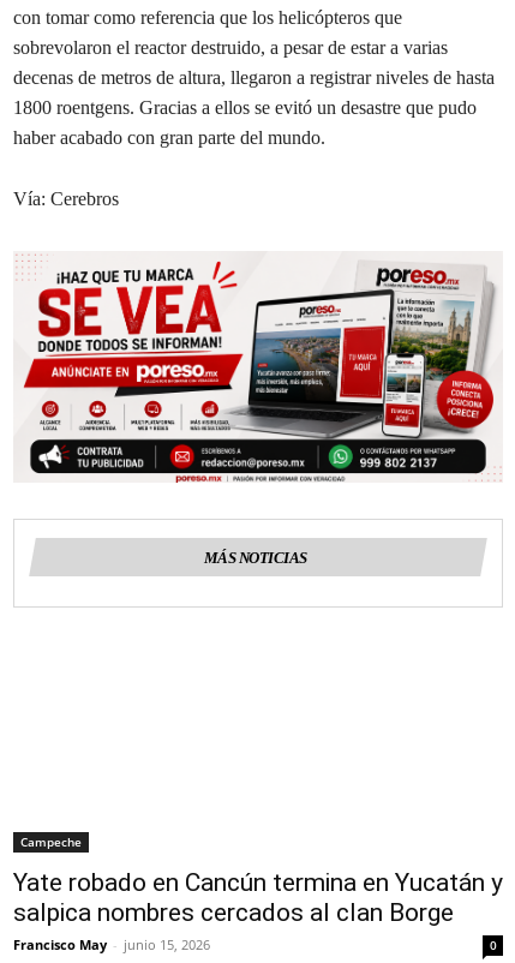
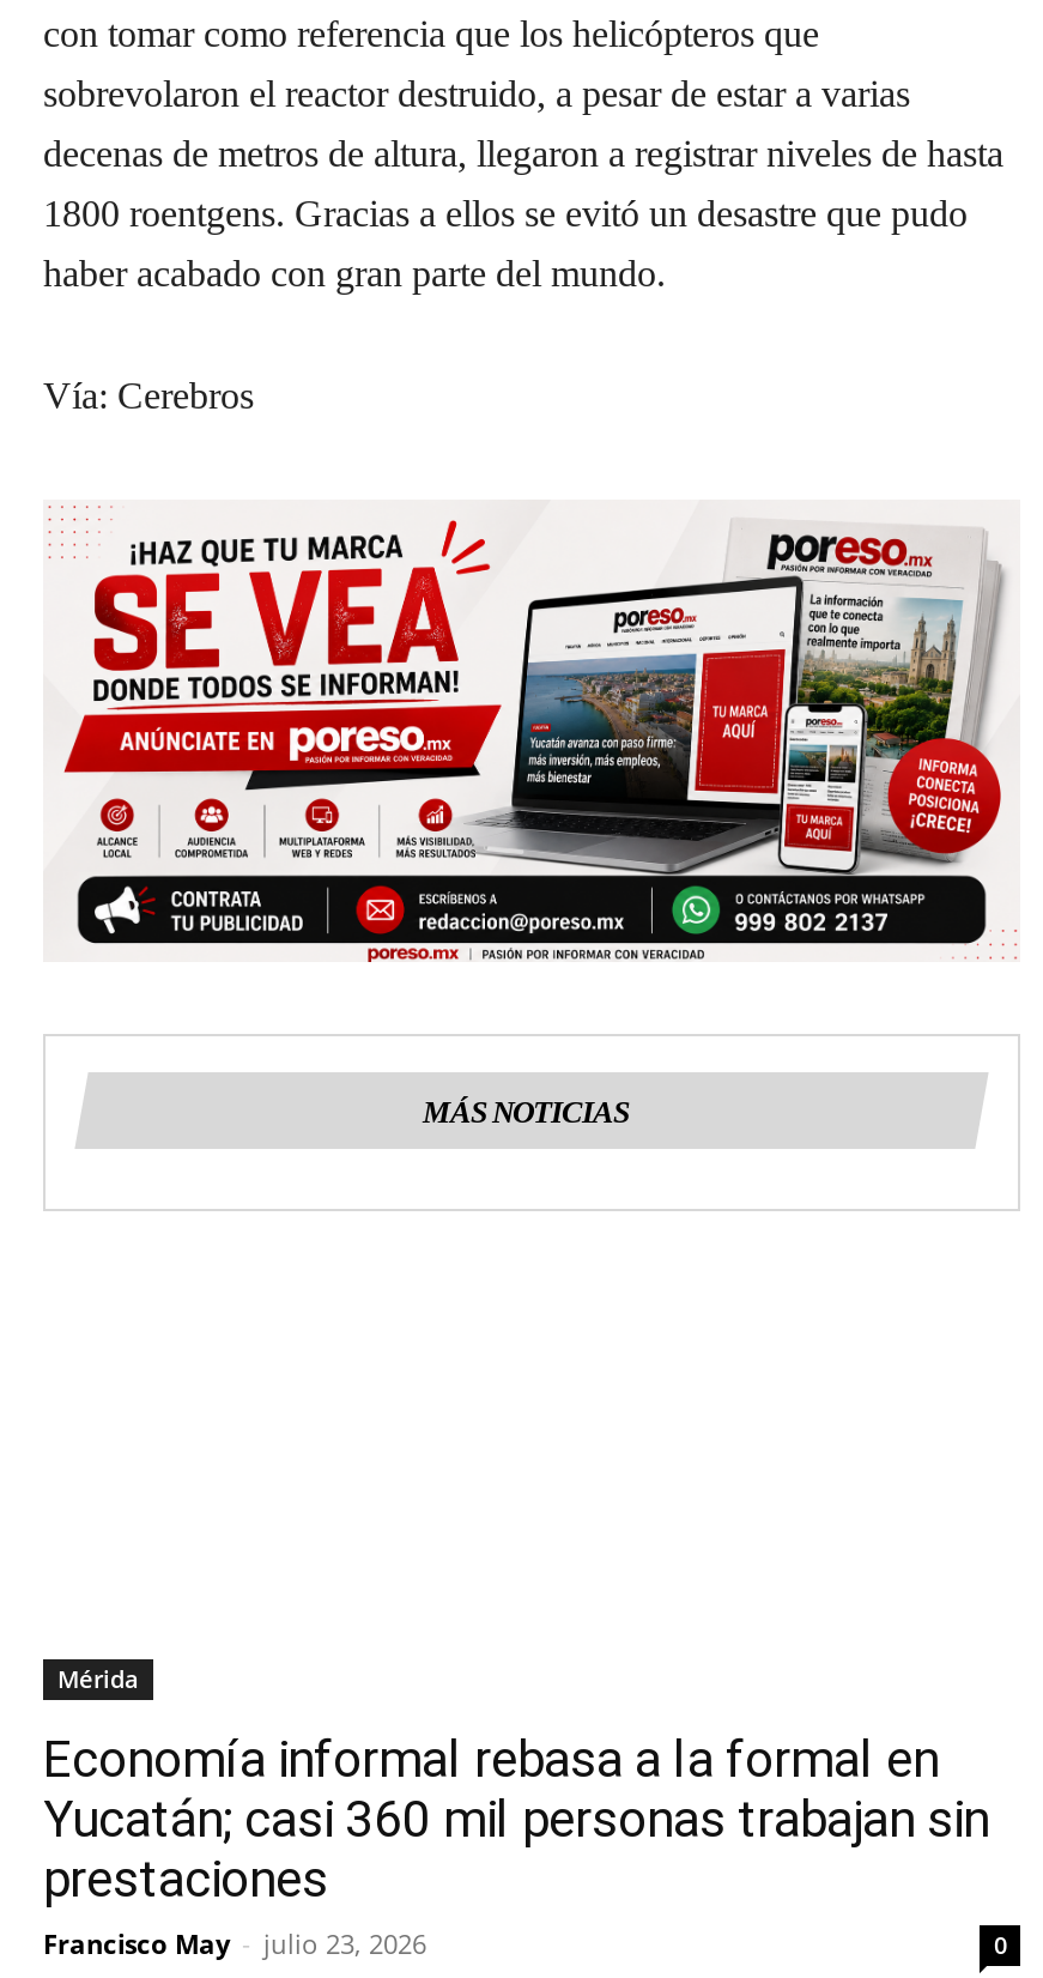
[20,833,82,850] Campeche -> [57,1662,139,1695] Mérida
[13,868,503,954] Yate robado en Cancún termina en Yucatán y | salpica nombres cercados al clan Borge | Francisco May - junio 15, 2026 -> [43,1731,989,1961] Economía informal rebasa a la formal en | Yucatán; casi 360 mil personas trabajan sin | prestaciones | Francisco May - julio 23, 2026

